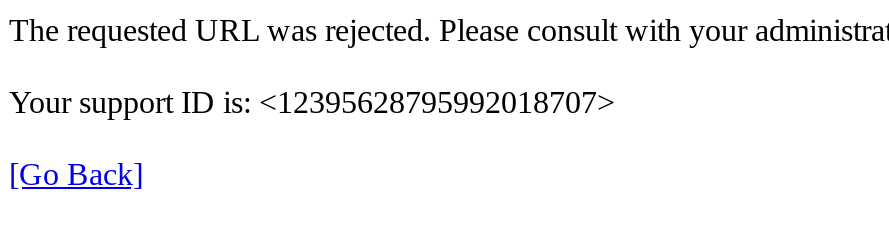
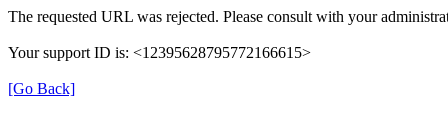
[9,85,615,119] Your support ID is: <12395628795992018707> -> [8,44,311,61] Your support ID is: <12395628795772166615>

